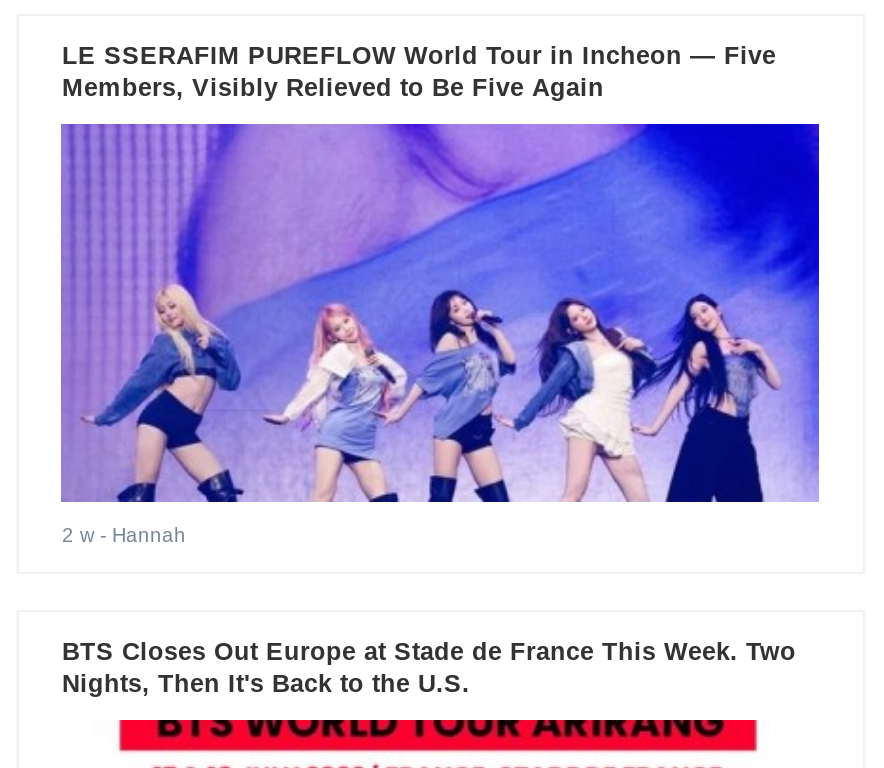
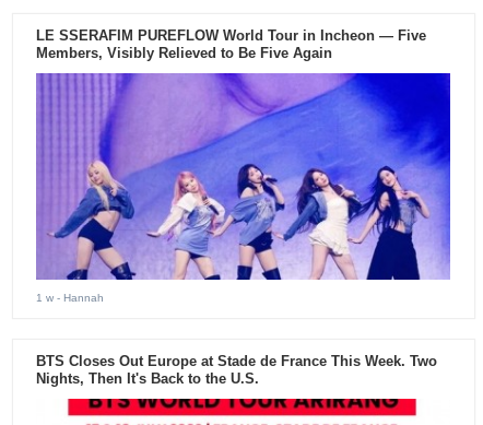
[62,525,186,547] 2 w - Hannah -> [37,292,104,304] 1 w - Hannah

